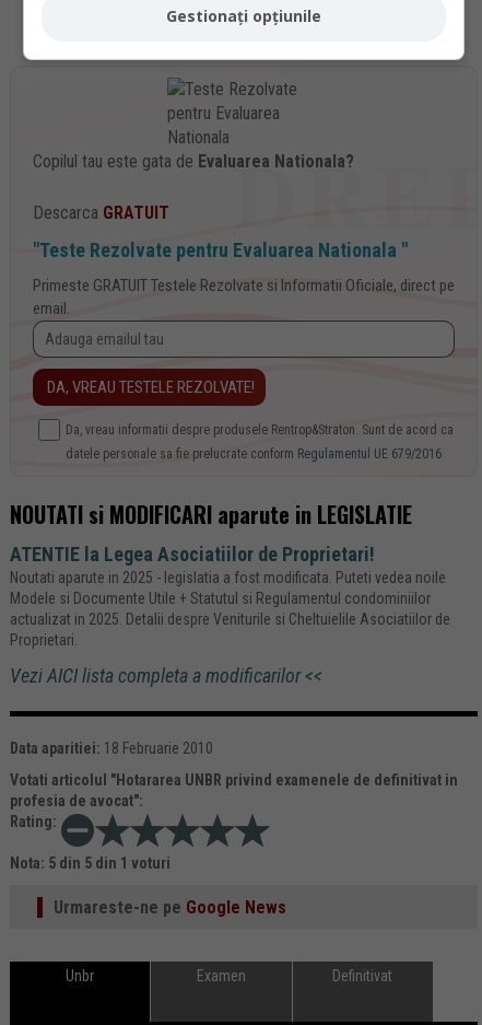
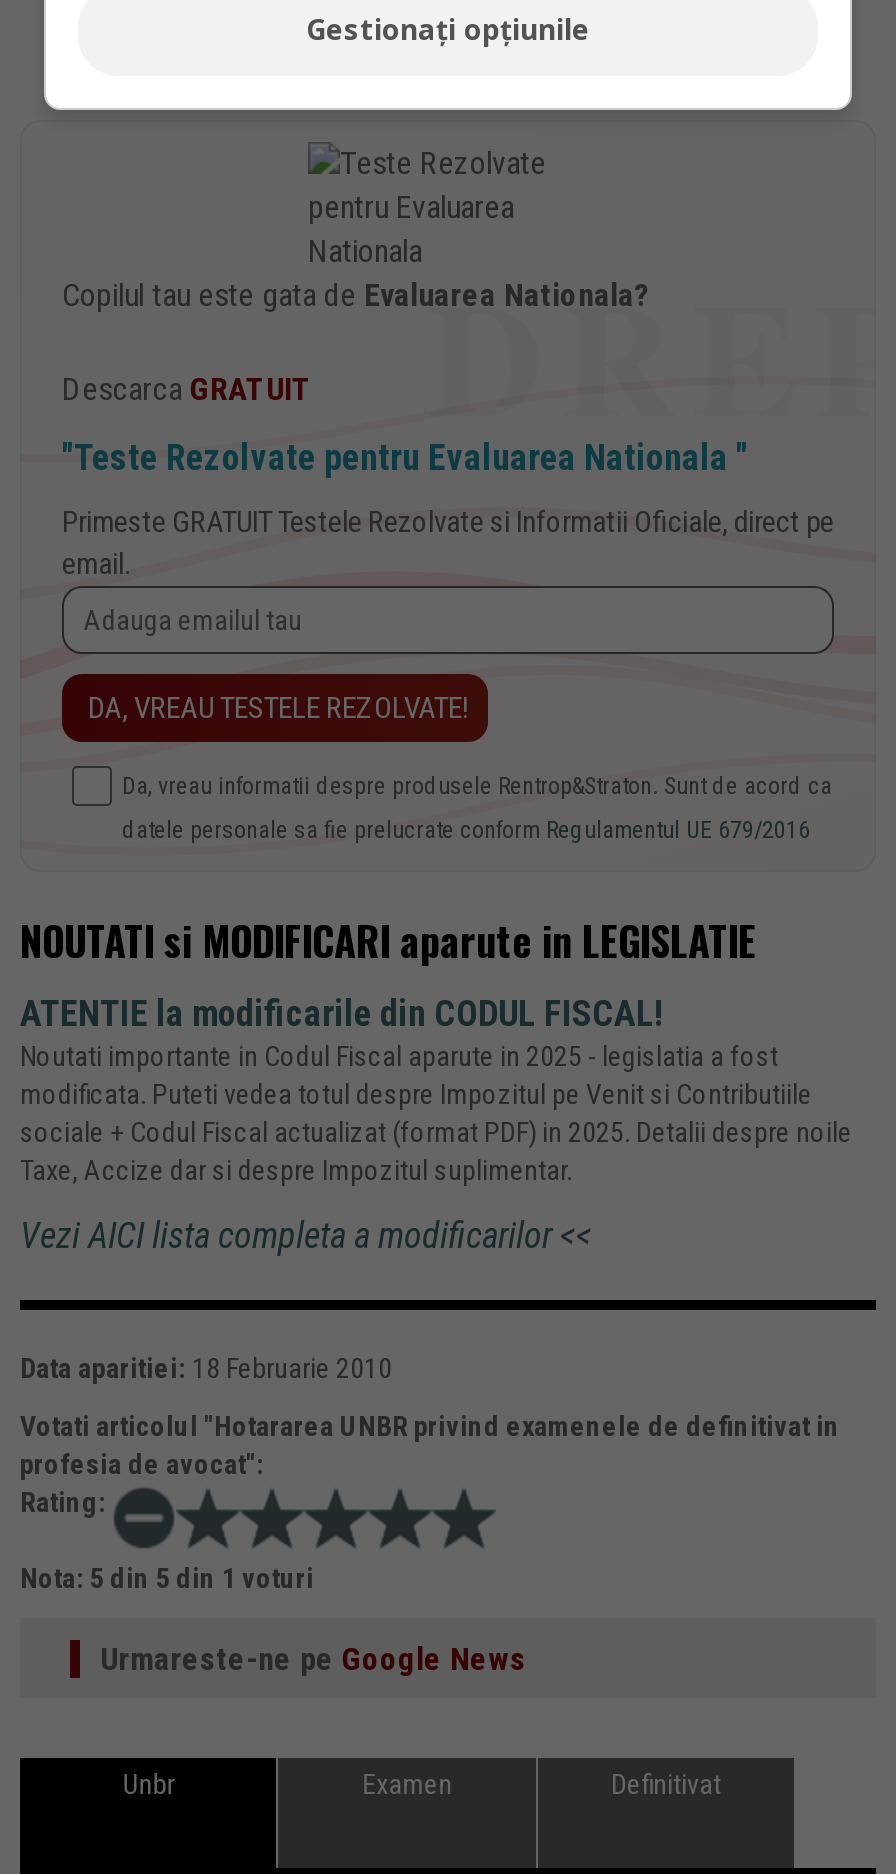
[10,543,450,649] ATENTIE la Legea Asociatiilor de Proprietari! | Noutati aparute in 2025 - legislatia a fost modificata. Puteti vedea noile | Modele si Documente Utile + Statutul si Regulamentul condominiilor | actualizat in 2025. Detalii despre Veniturile si Cheltuielile Asociatiilor de | Proprietari. -> [20,992,852,1186] ATENTIE la modificarile din CODUL FISCAL! | Noutati importante in Codul Fiscal aparute in 2025 - legislatia a fost | modificata. Puteti vedea totul despre Impozitul pe Venit si Contributiile | sociale + Codul Fiscal actualizat (format PDF) in 2025. Detalii despre noile | Taxe, Accize dar si despre Impozitul suplimentar.

